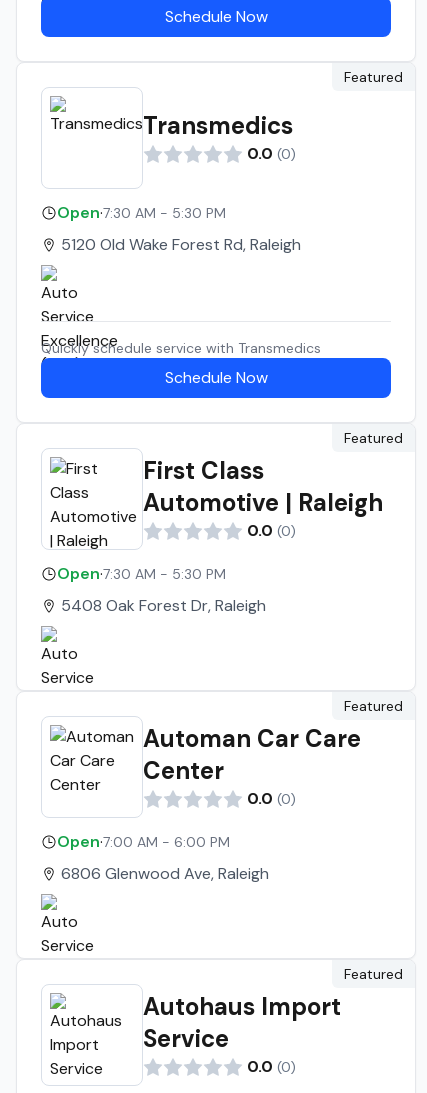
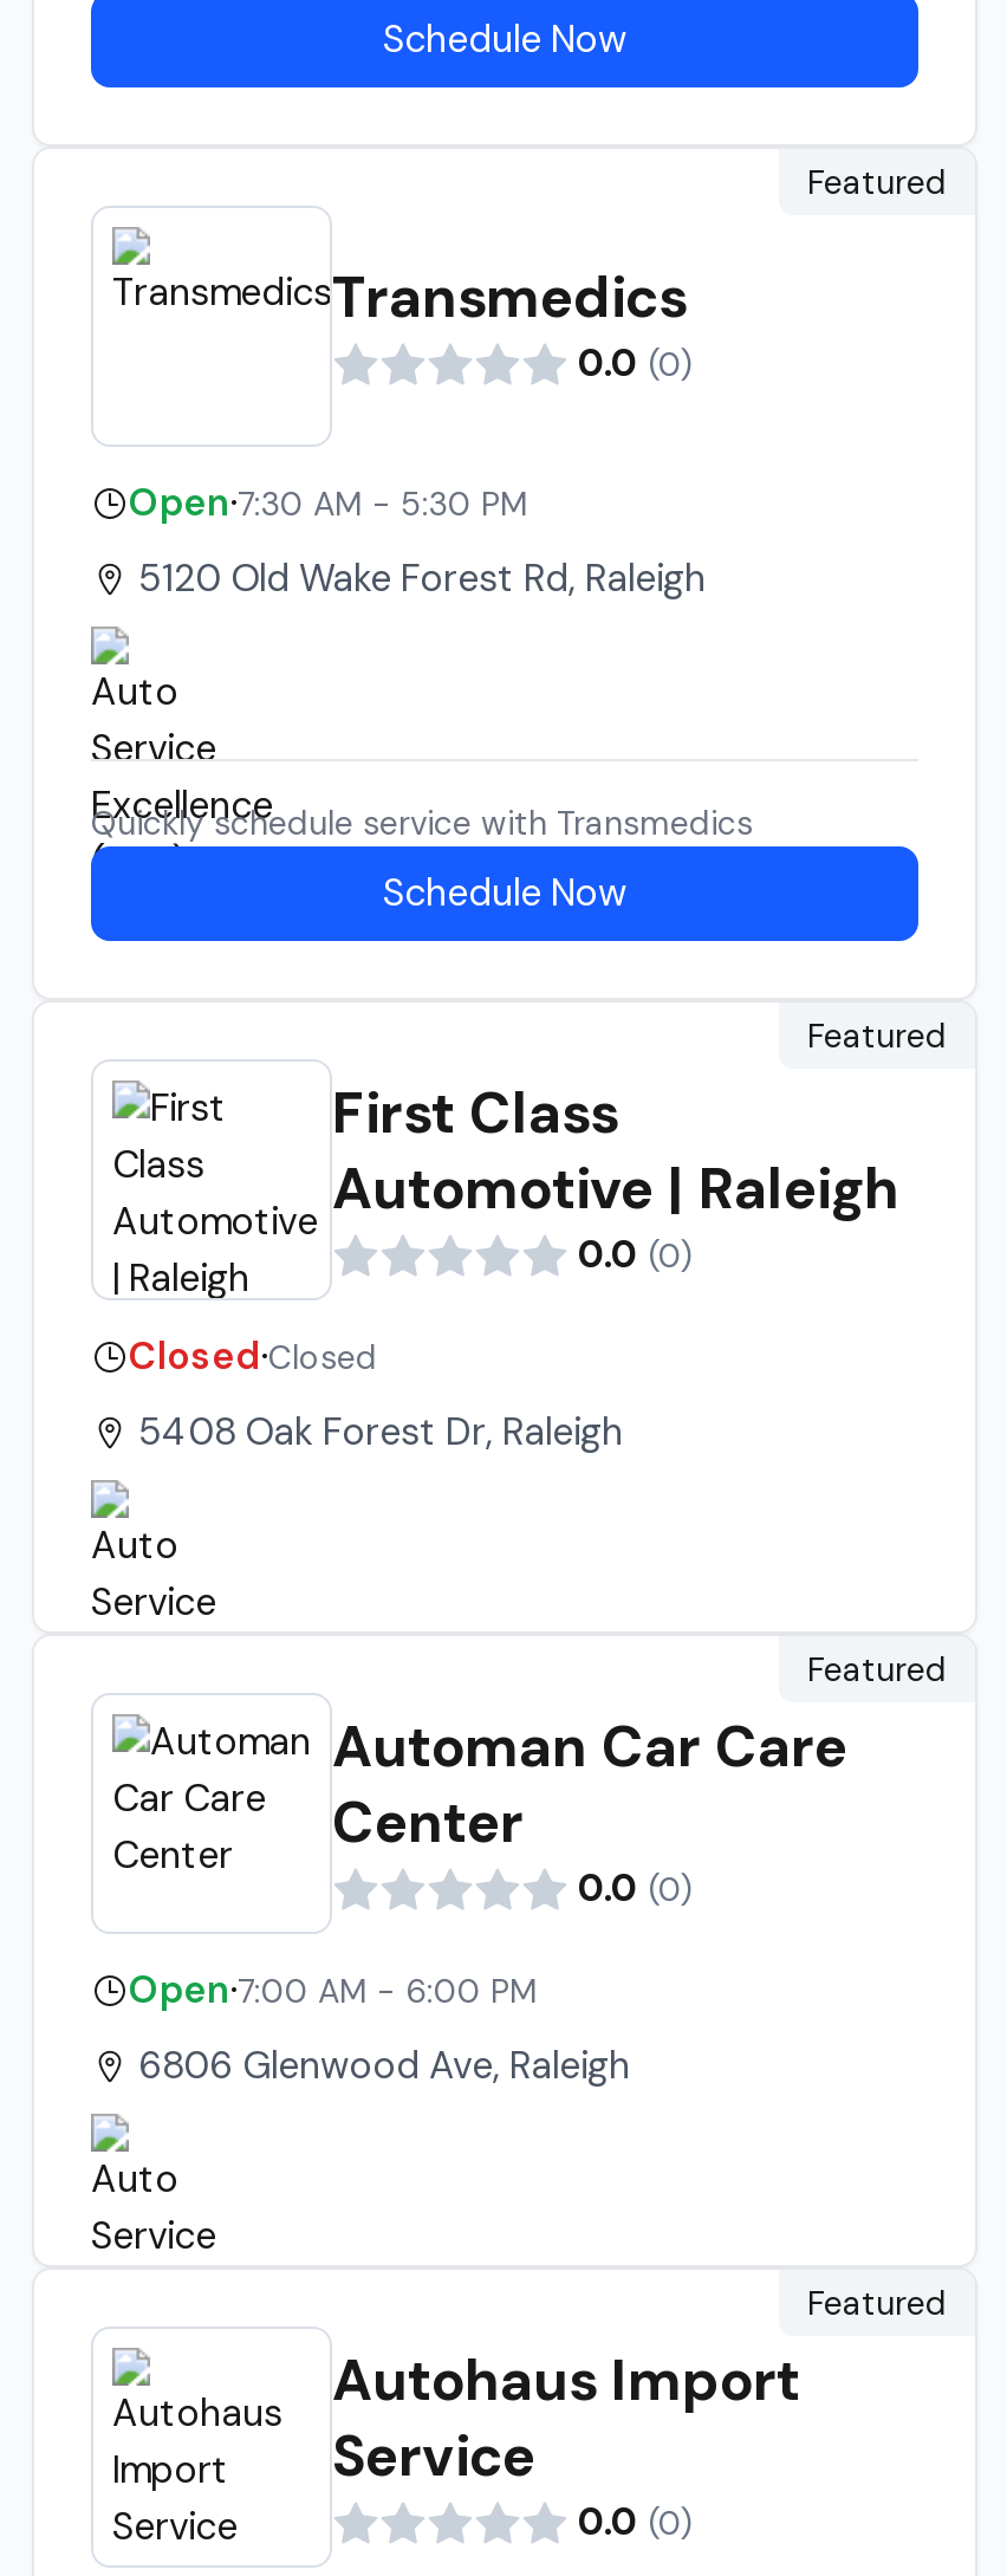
[57,563,226,584] Open·7:30 AM - 5:30 PM -> [129,1331,377,1381] Closed·Closed

